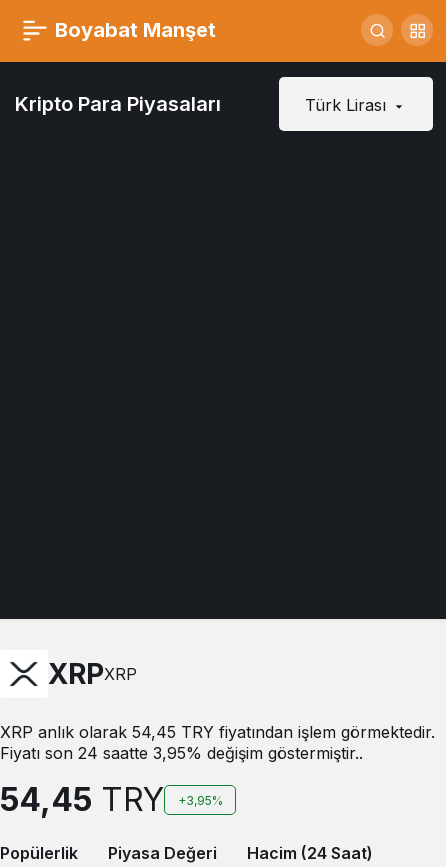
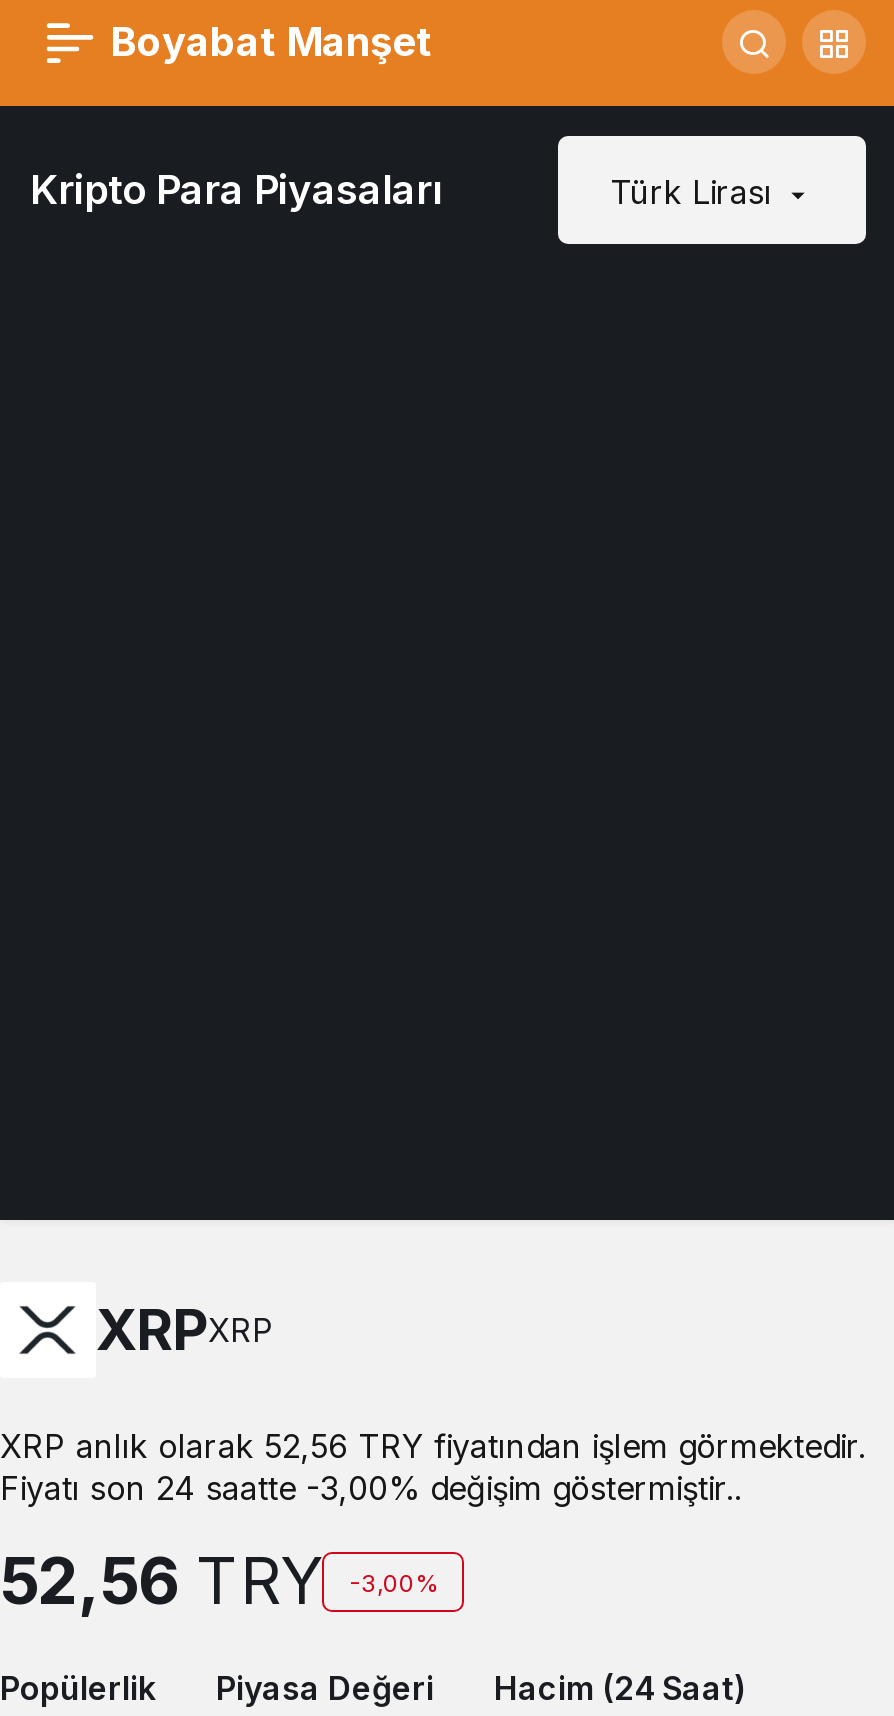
[0,722,435,742] XRP anlık olarak 54,45 TRY fiyatından işlem görmektedir. -> [0,1426,866,1466] XRP anlık olarak 52,56 TRY fiyatından işlem görmektedir.
[0,743,363,763] Fiyatı son 24 saatte 3,95% değişim göstermiştir.. -> [0,1468,742,1508] Fiyatı son 24 saatte -3,00% değişim göstermiştir..
[0,780,164,819] 54,45 TRY -> [0,1542,322,1620] 52,56 TRY
[177,792,222,807] +3,95% -> [349,1567,437,1597] -3,00%

